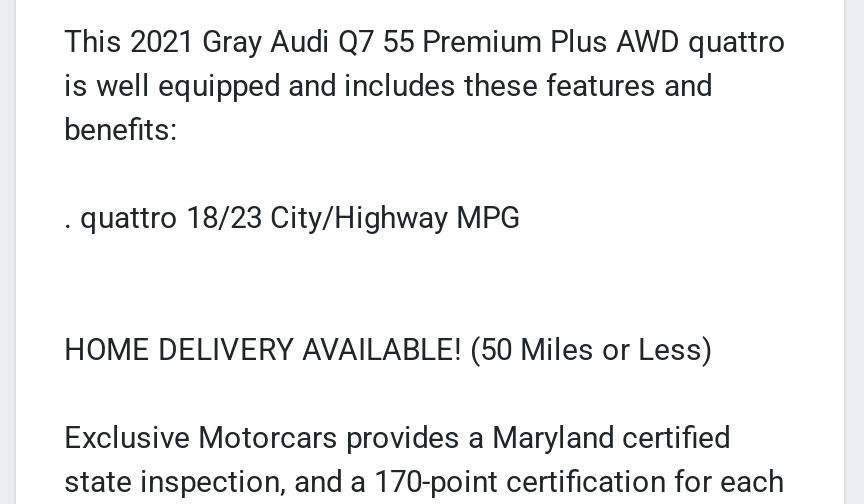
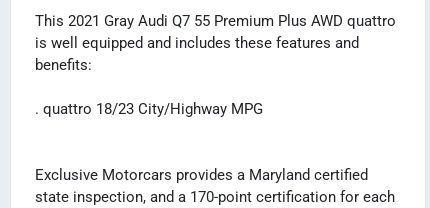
[64,331,712,367] HOME DELIVERY AVAILABLE! (50 Miles or Less) -> none

